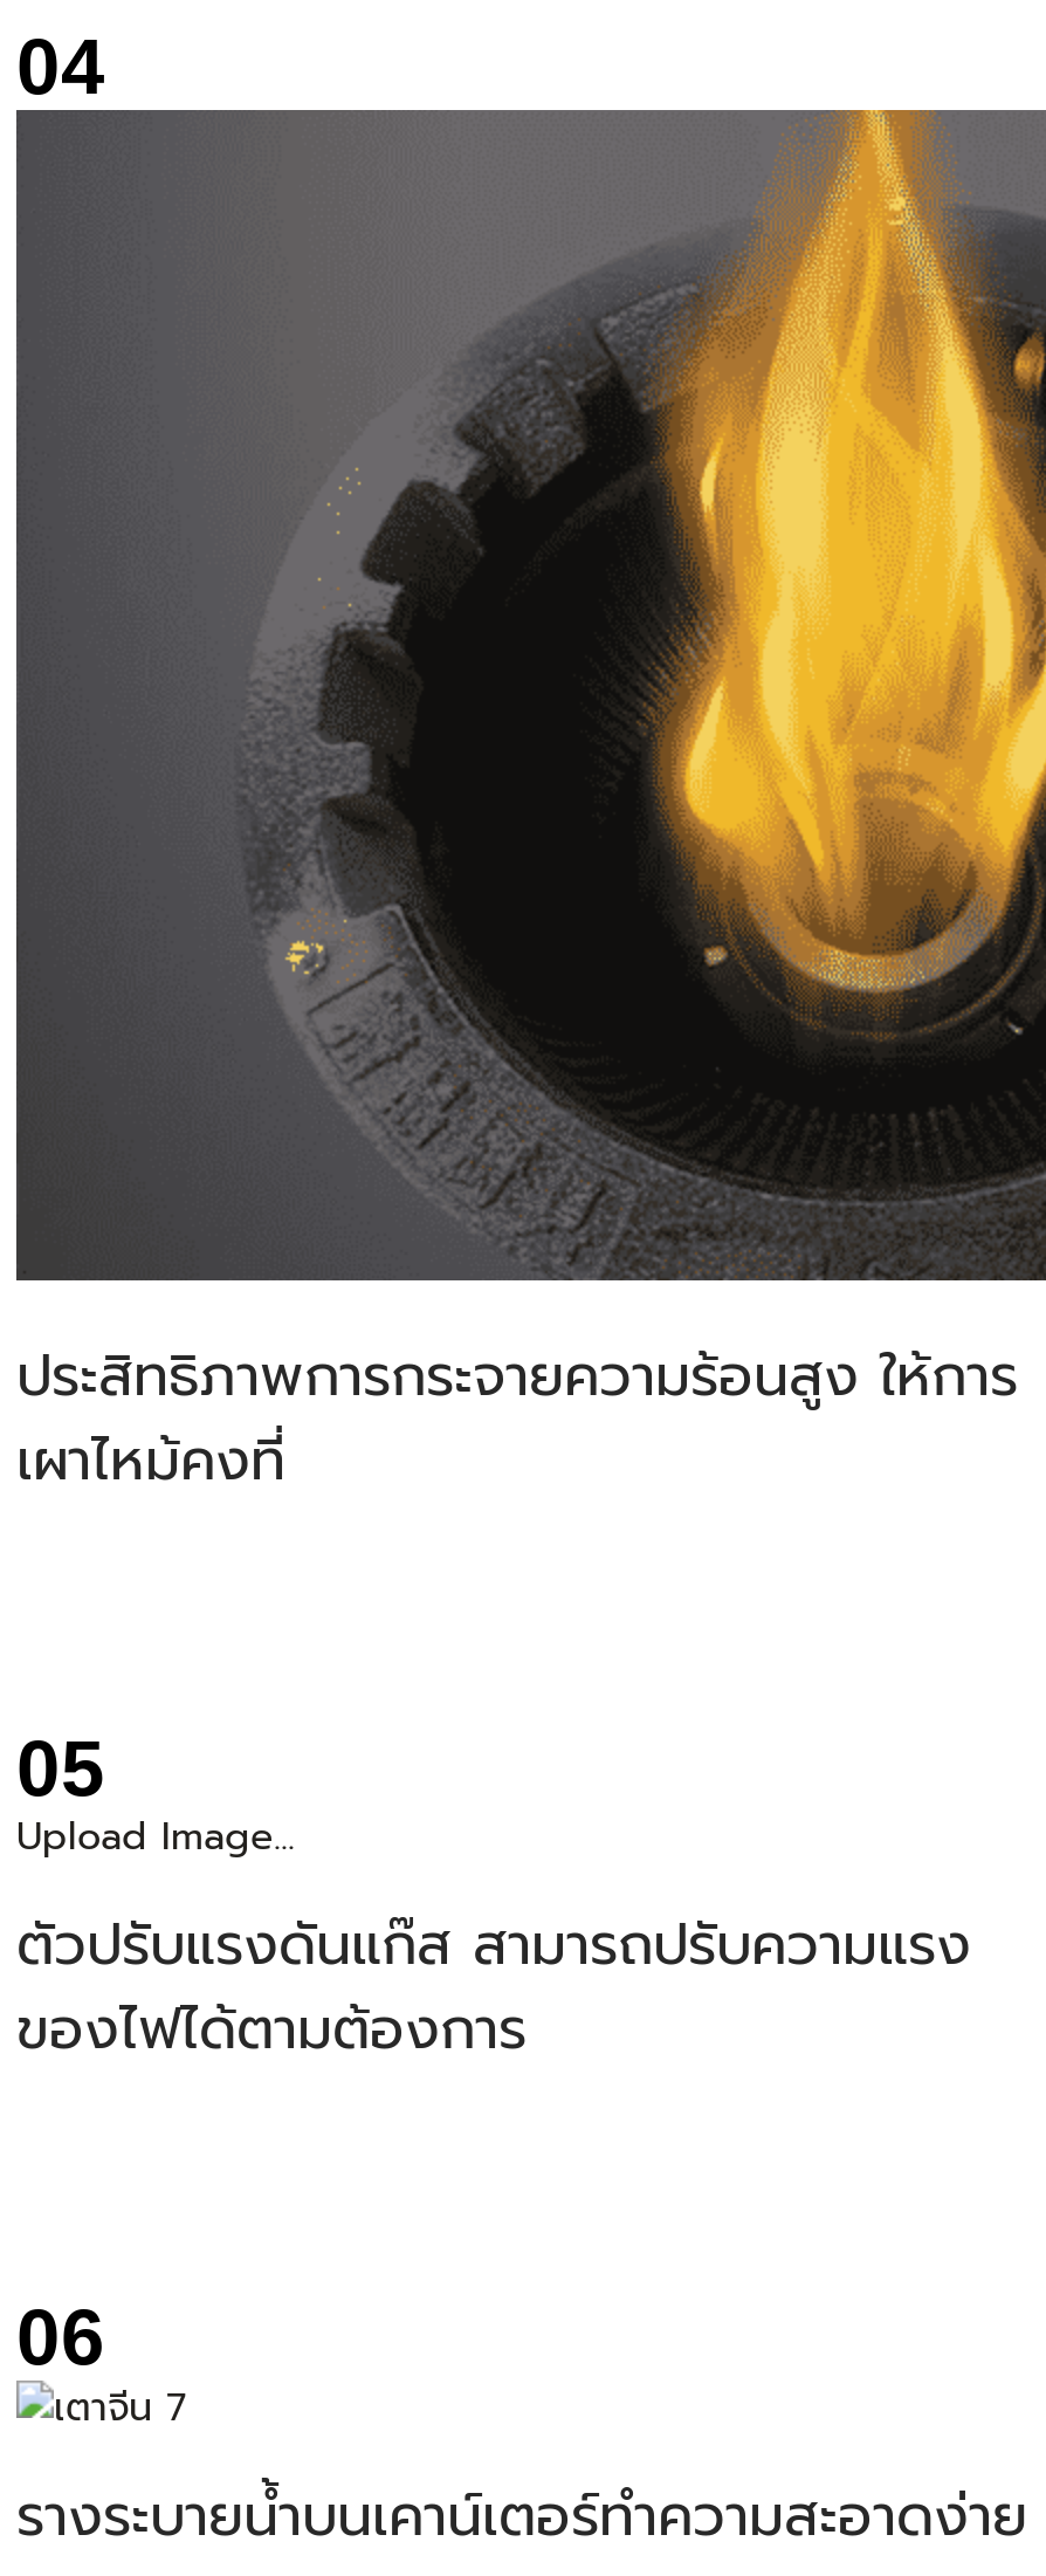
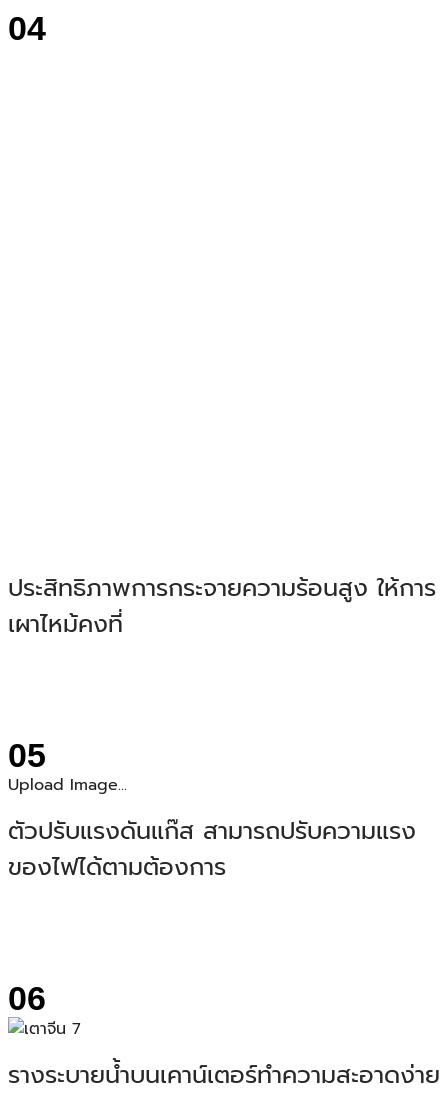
[14,108,1039,1283] [image] -> none

